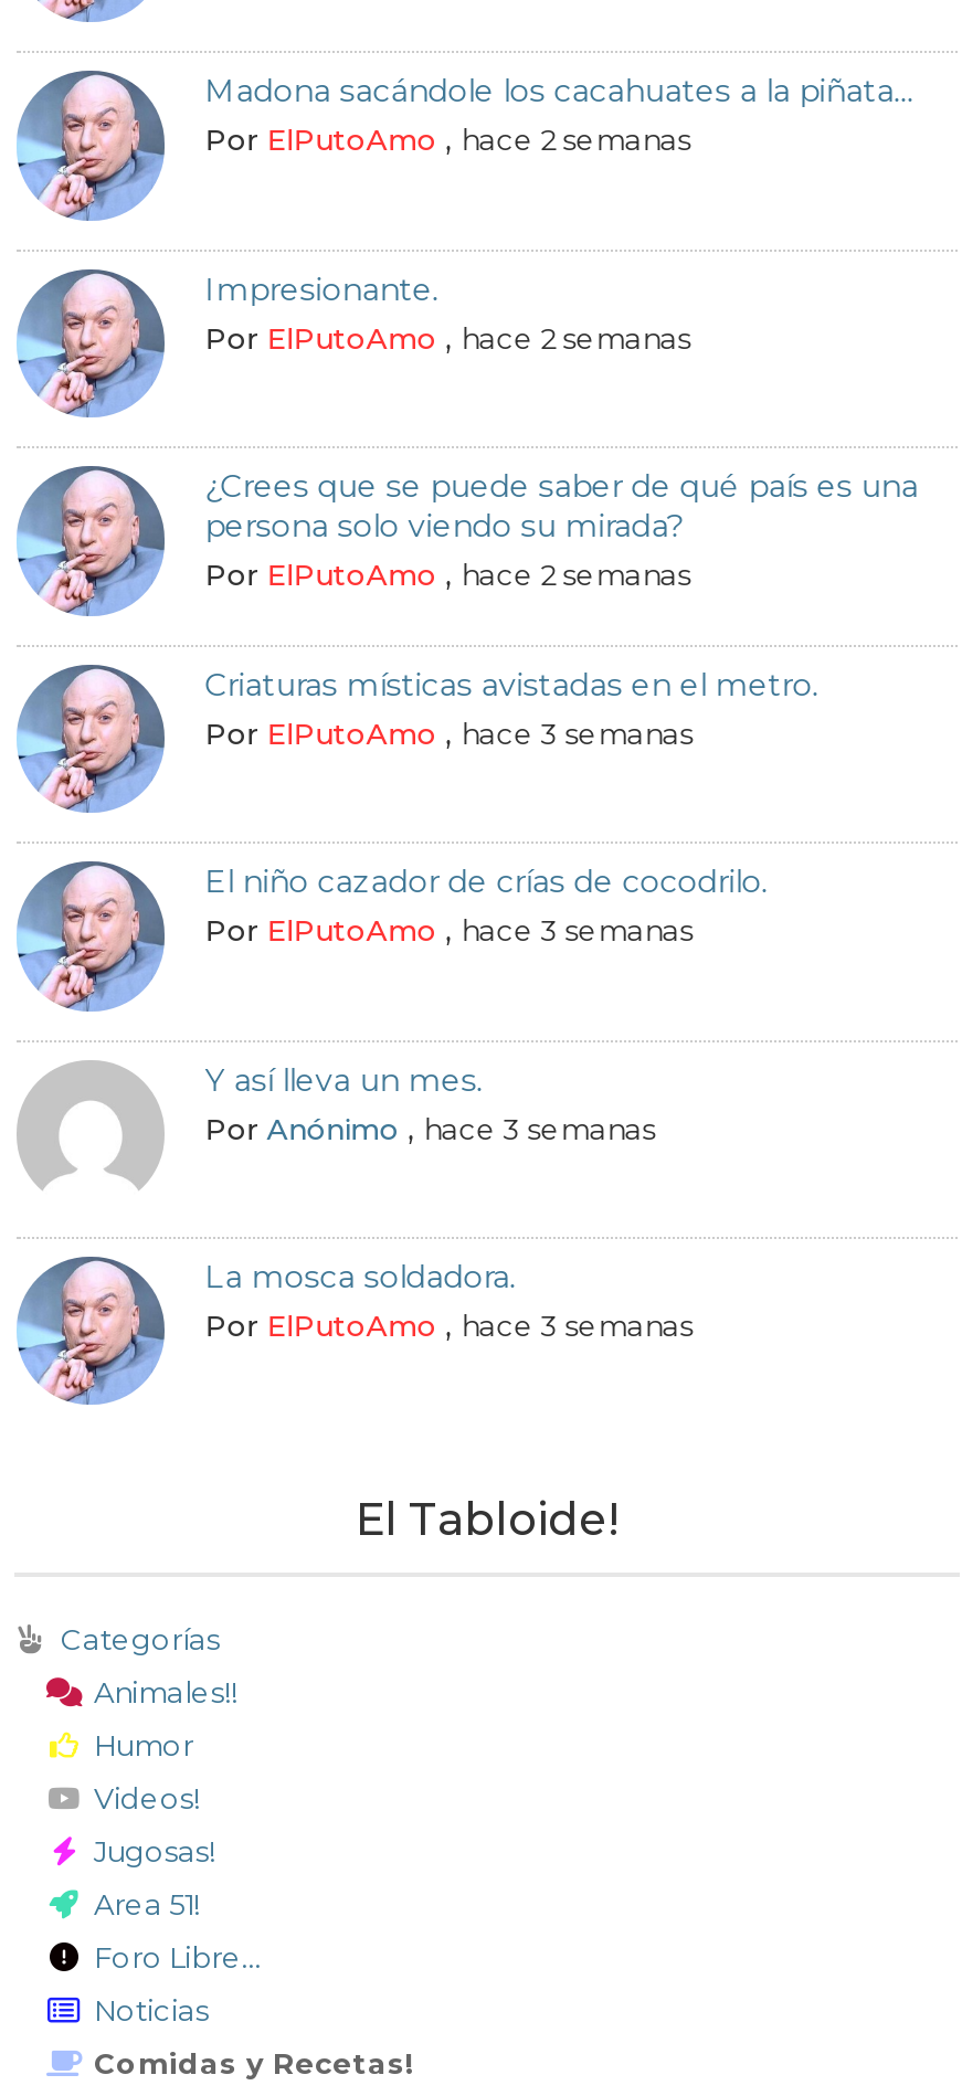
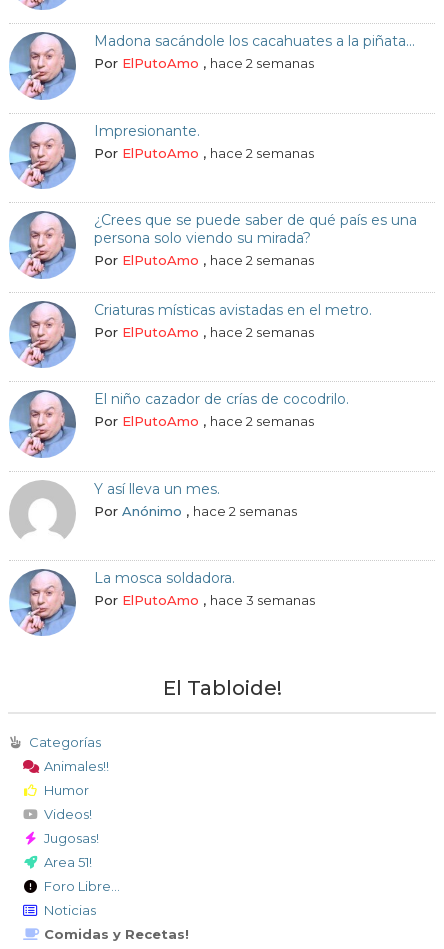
[205,715,693,750] Por ElPutoAmo, hace 3 semanas -> [94,324,314,340] Por ElPutoAmo, hace 2 semanas
[205,912,693,948] Por ElPutoAmo, hace 3 semanas -> [94,413,314,429] Por ElPutoAmo, hace 2 semanas
[205,1110,655,1145] Por Anónimo, hace 3 semanas -> [94,502,297,518] Por Anónimo, hace 2 semanas

